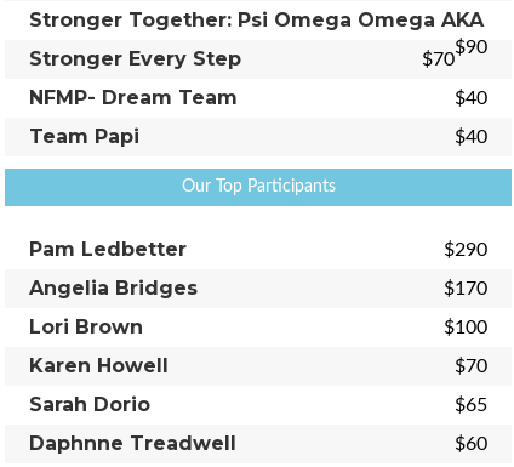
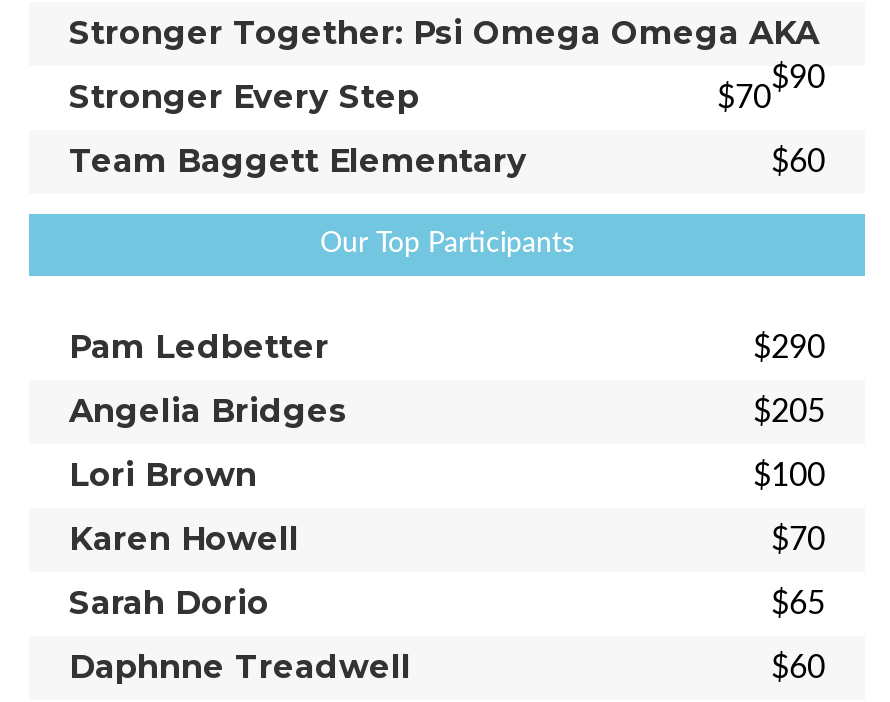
[29,87,487,148] NFMP- Dream Team | $40 | Team Papi | $40 -> [69,143,825,181] Team Baggett Elementary | $60
[444,279,487,299] $170 -> [753,397,825,429] $205

